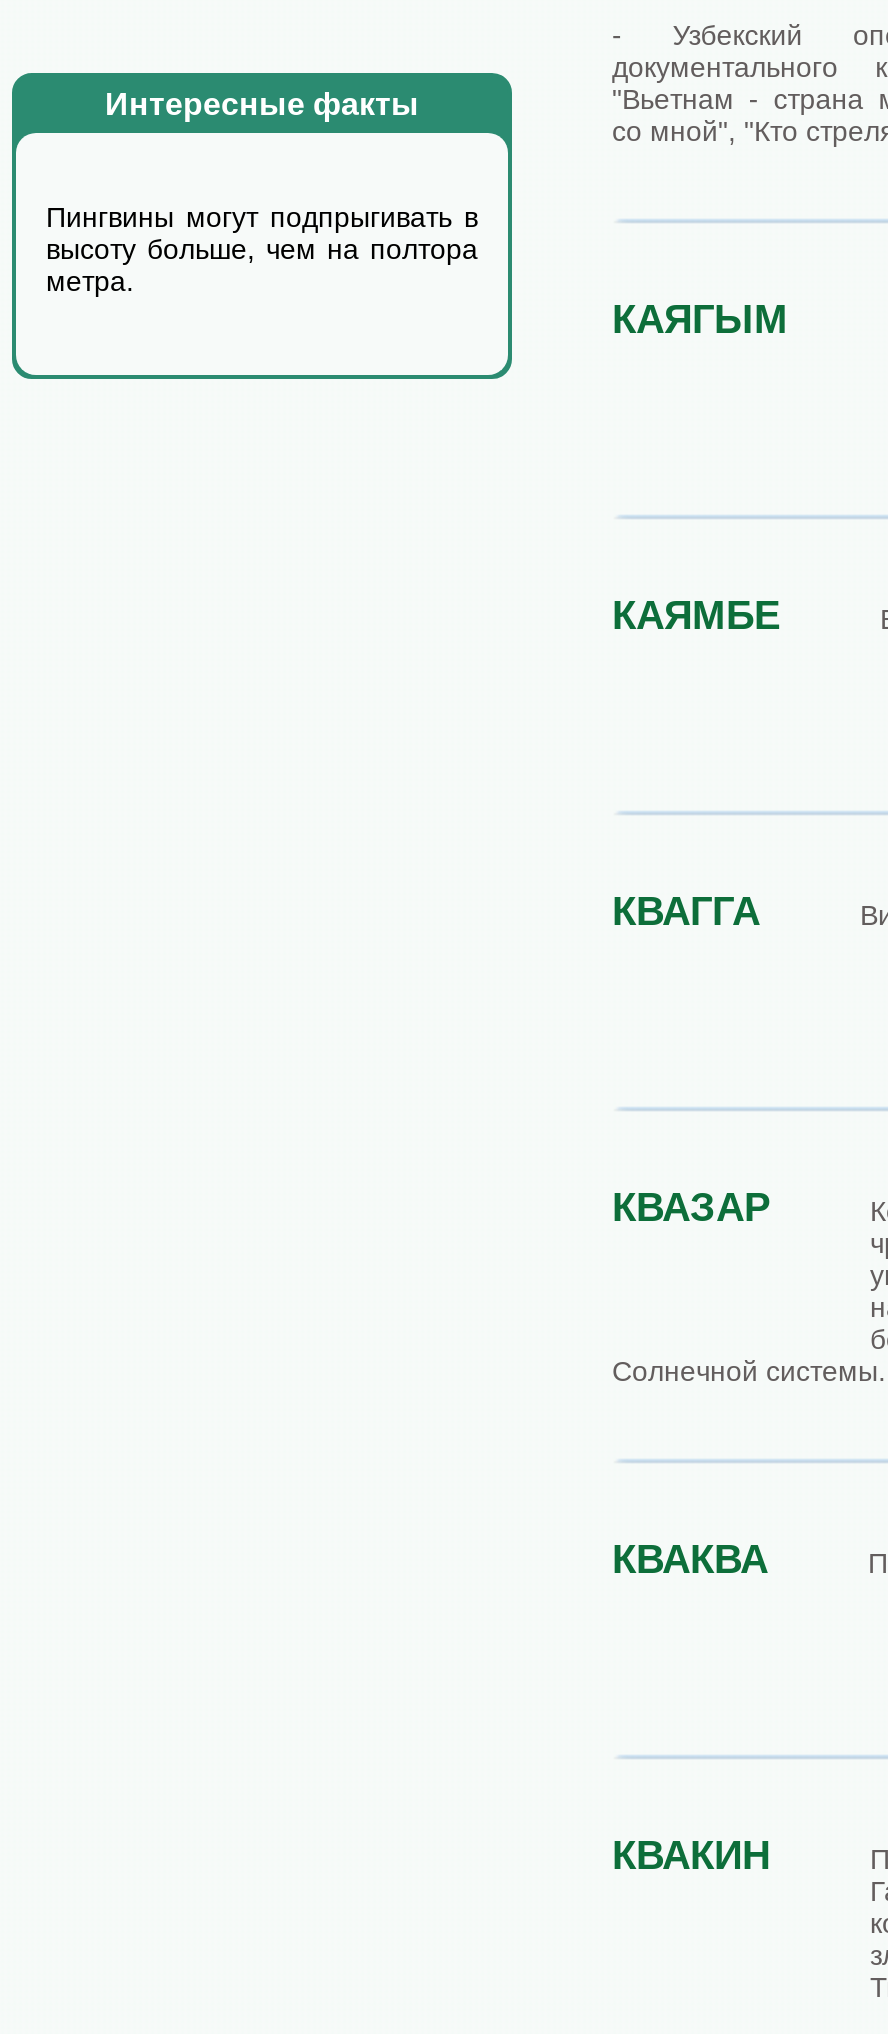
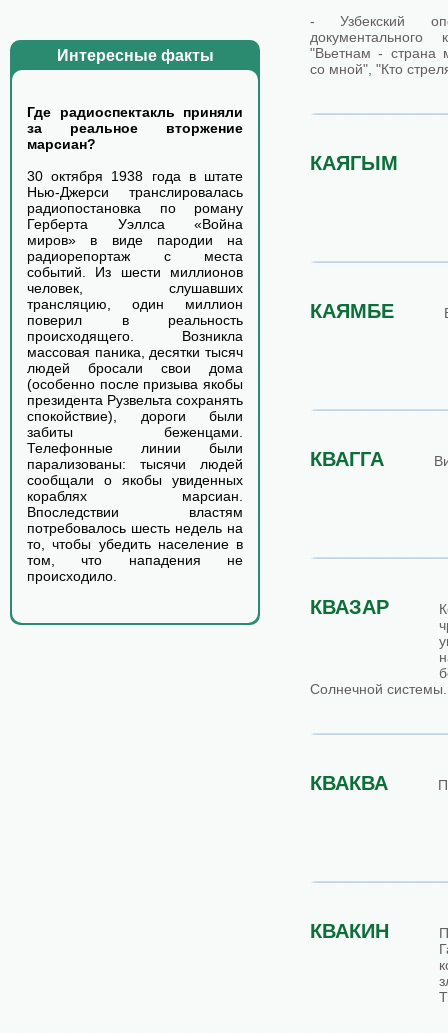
[46,201,478,297] Пингвины могyт подпpыгивать в | высотy больше, чем на полтоpа | метpа. -> [27,104,243,584] Где радиоспектакль приняли | за реальное вторжение | марсиан? | 30 октября 1938 года в штате | Нью-Джерси транслировалась | радиопостановка по роману | Герберта Уэллса «Война | миров» в виде пародии на | радиорепортаж с места | событий. Из шести миллионов | человек, слушавших | трансляцию, один миллион | поверил в реальность | происходящего. Возникла | массовая паника, десятки тысяч | людей бросали свои дома | (особенно после призыва якобы | президента Рузвельта сохранять | спокойствие), дороги были | забиты беженцами. | Телефонные линии были | парализованы: тысячи людей | сообщали о якобы увиденных | кораблях марсиан. | Впоследствии властям | потребовалось шесть недель на | то, чтобы убедить население в | том, что нападения не | происходило.
none -> [9,187,261,626] [image]

